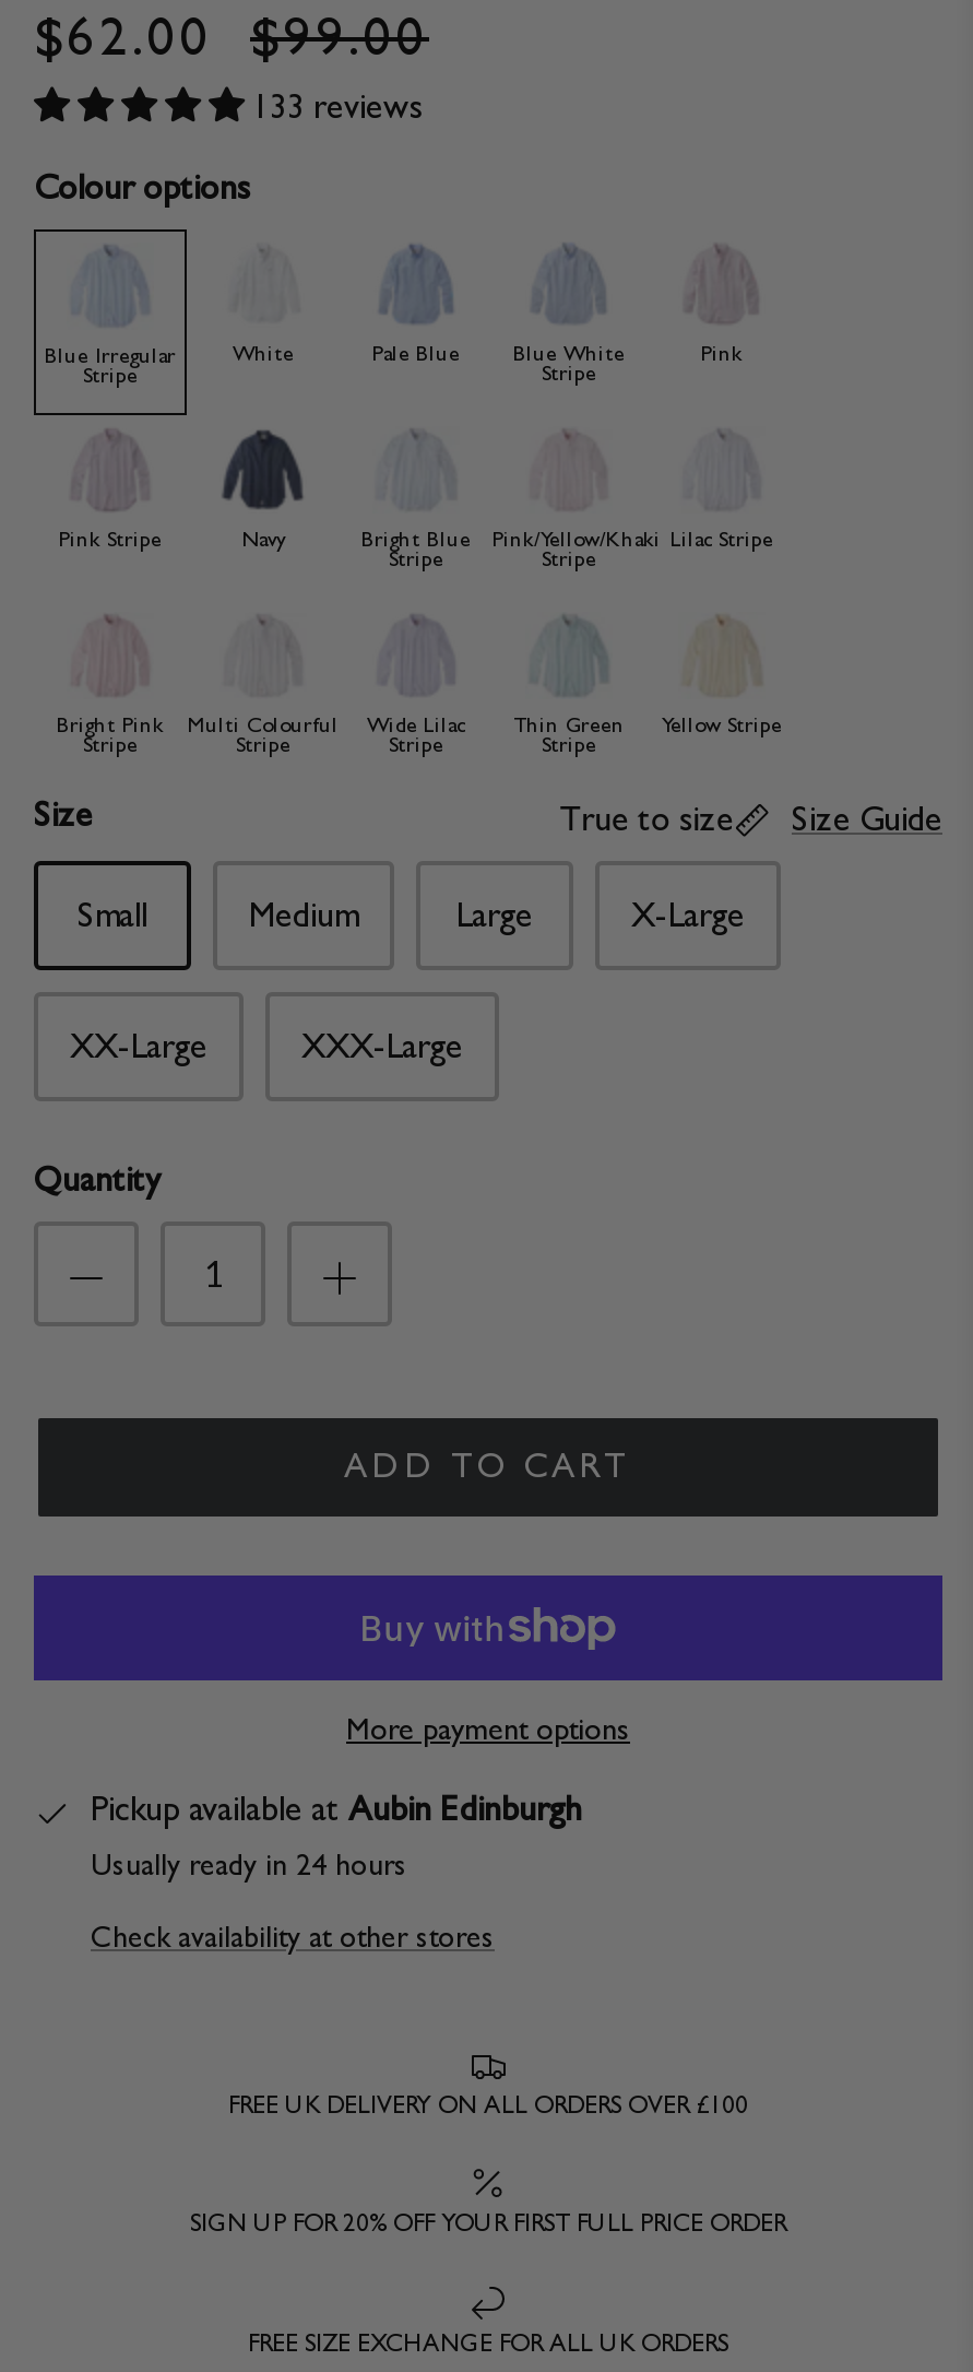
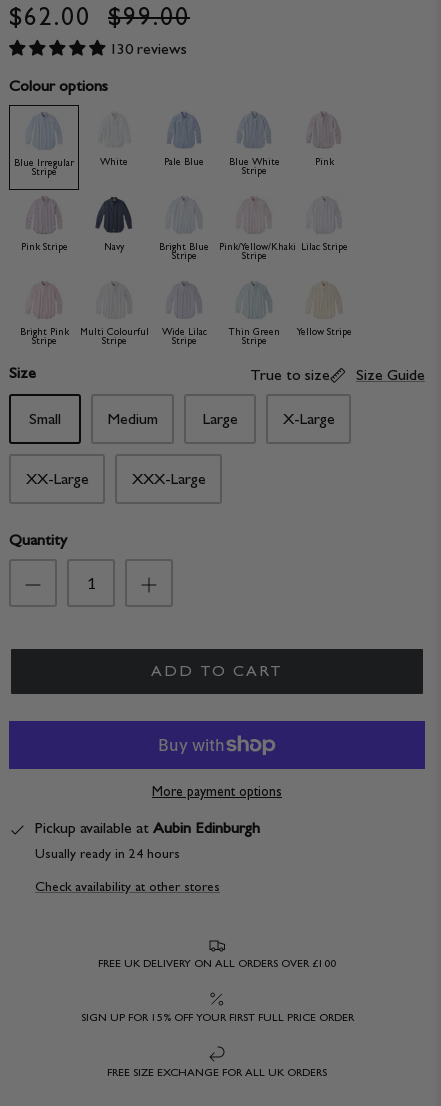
[252,86,423,127] 133 reviews -> [109,39,187,58] 130 reviews
[190,2207,786,2238] SIGN UP FOR 20% OFF YOUR FIRST FULL PRICE ORDER -> [80,1010,353,1024] SIGN UP FOR 15% OFF YOUR FIRST FULL PRICE ORDER

